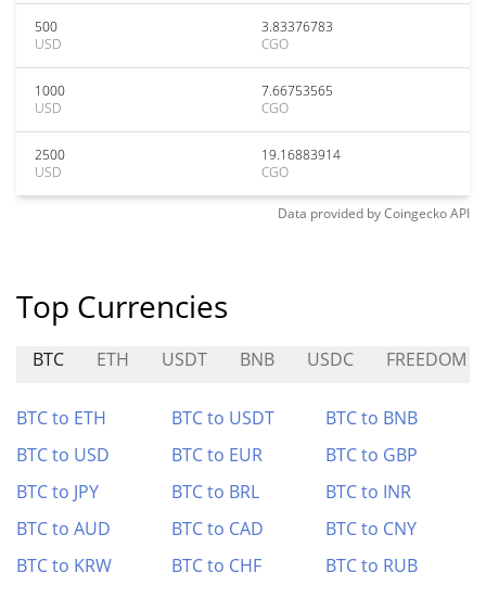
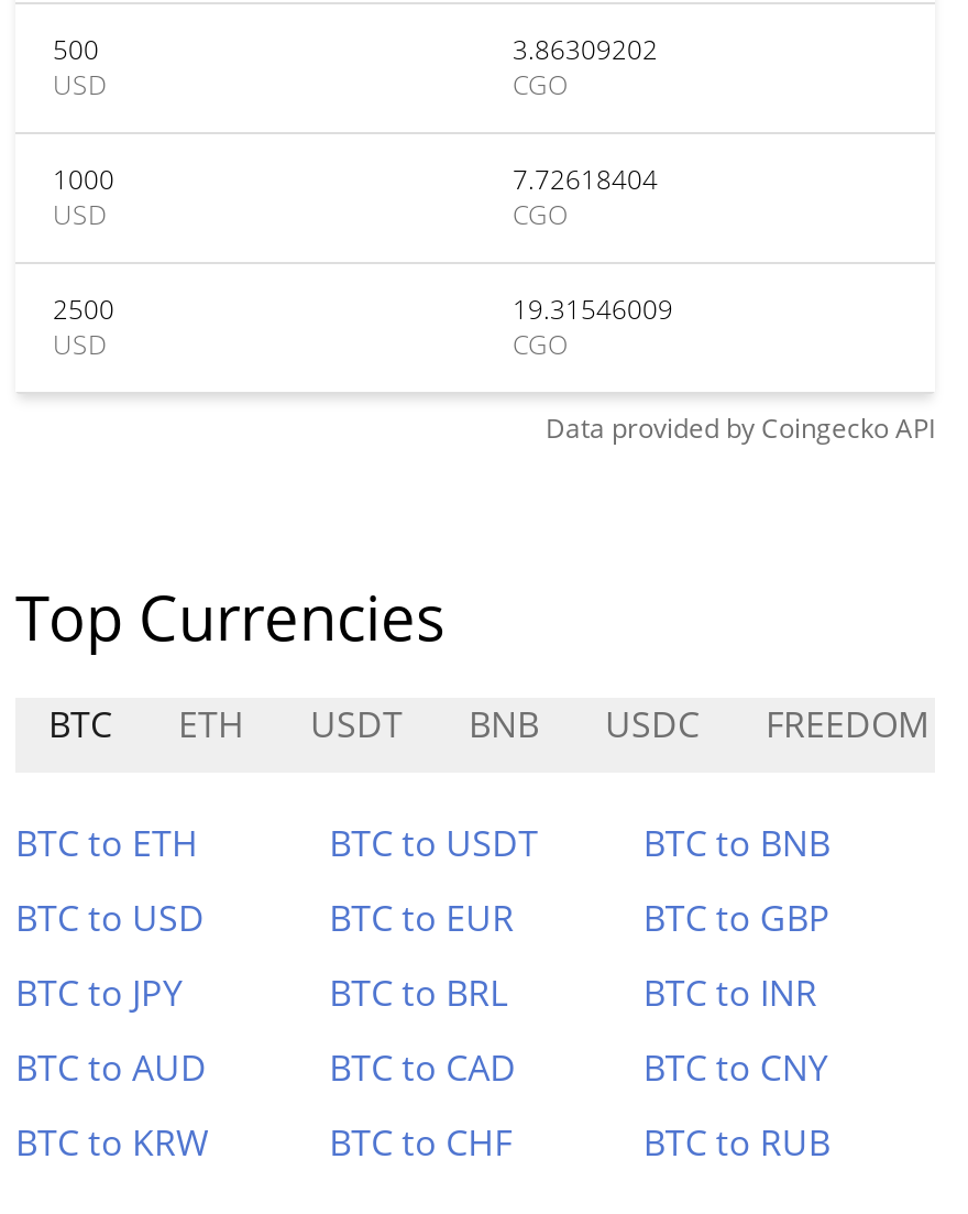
[261,17,333,36] 3.83376783 -> [513,31,658,68] 3.86309202
[261,81,333,100] 7.66753565 -> [513,161,658,198] 7.72618404
[261,145,341,164] 19.16883914 -> [513,291,673,328] 19.31546009

